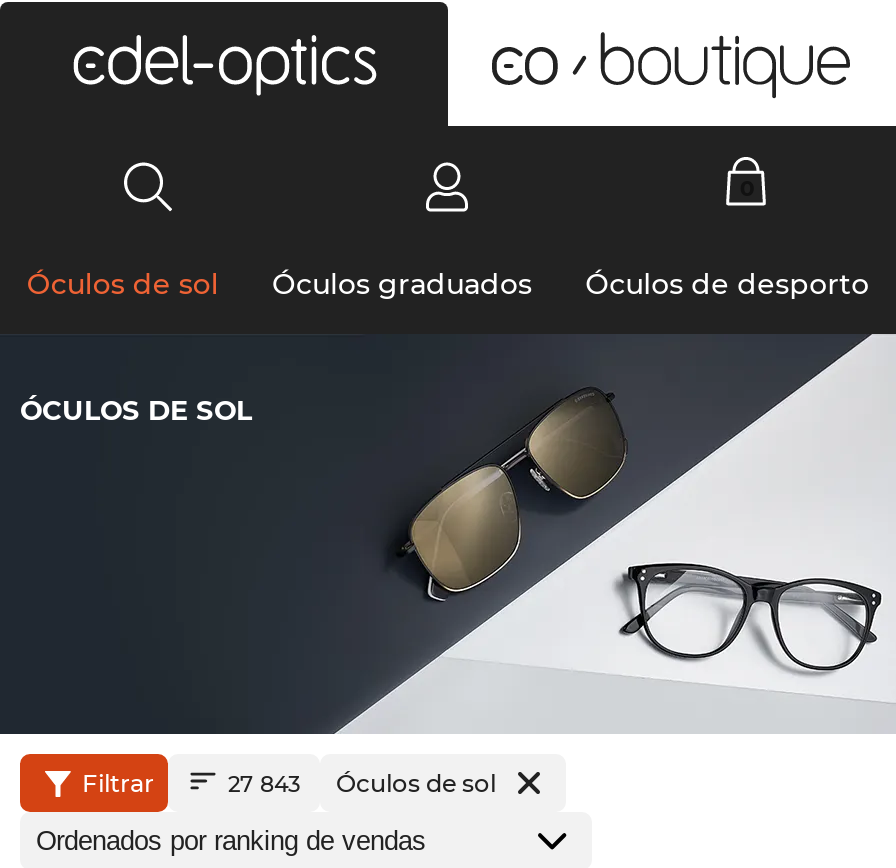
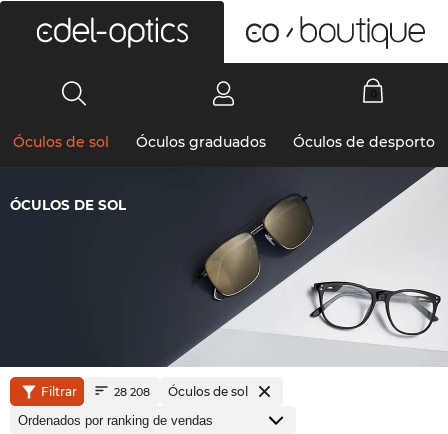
[228,768,496,798] 27 843 Óculos de sol -> [114,384,248,399] 28 208 Óculos de sol

